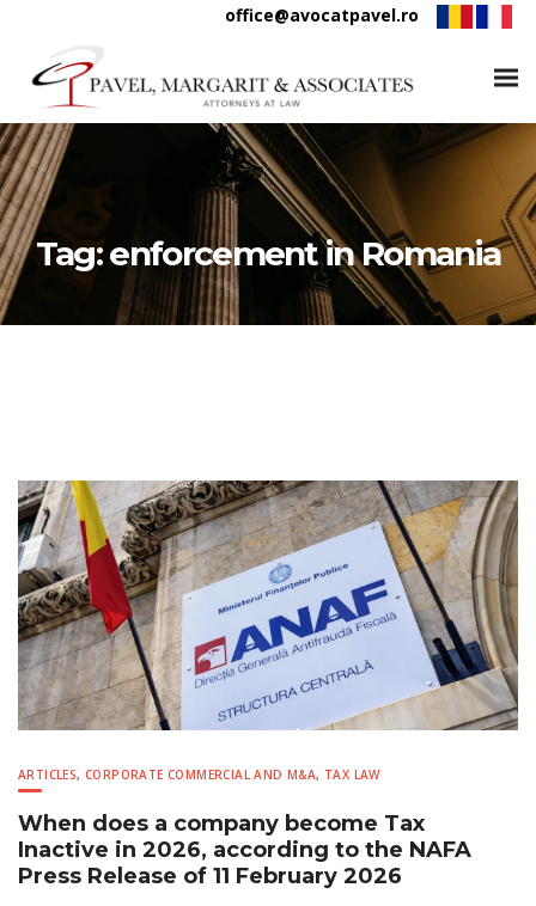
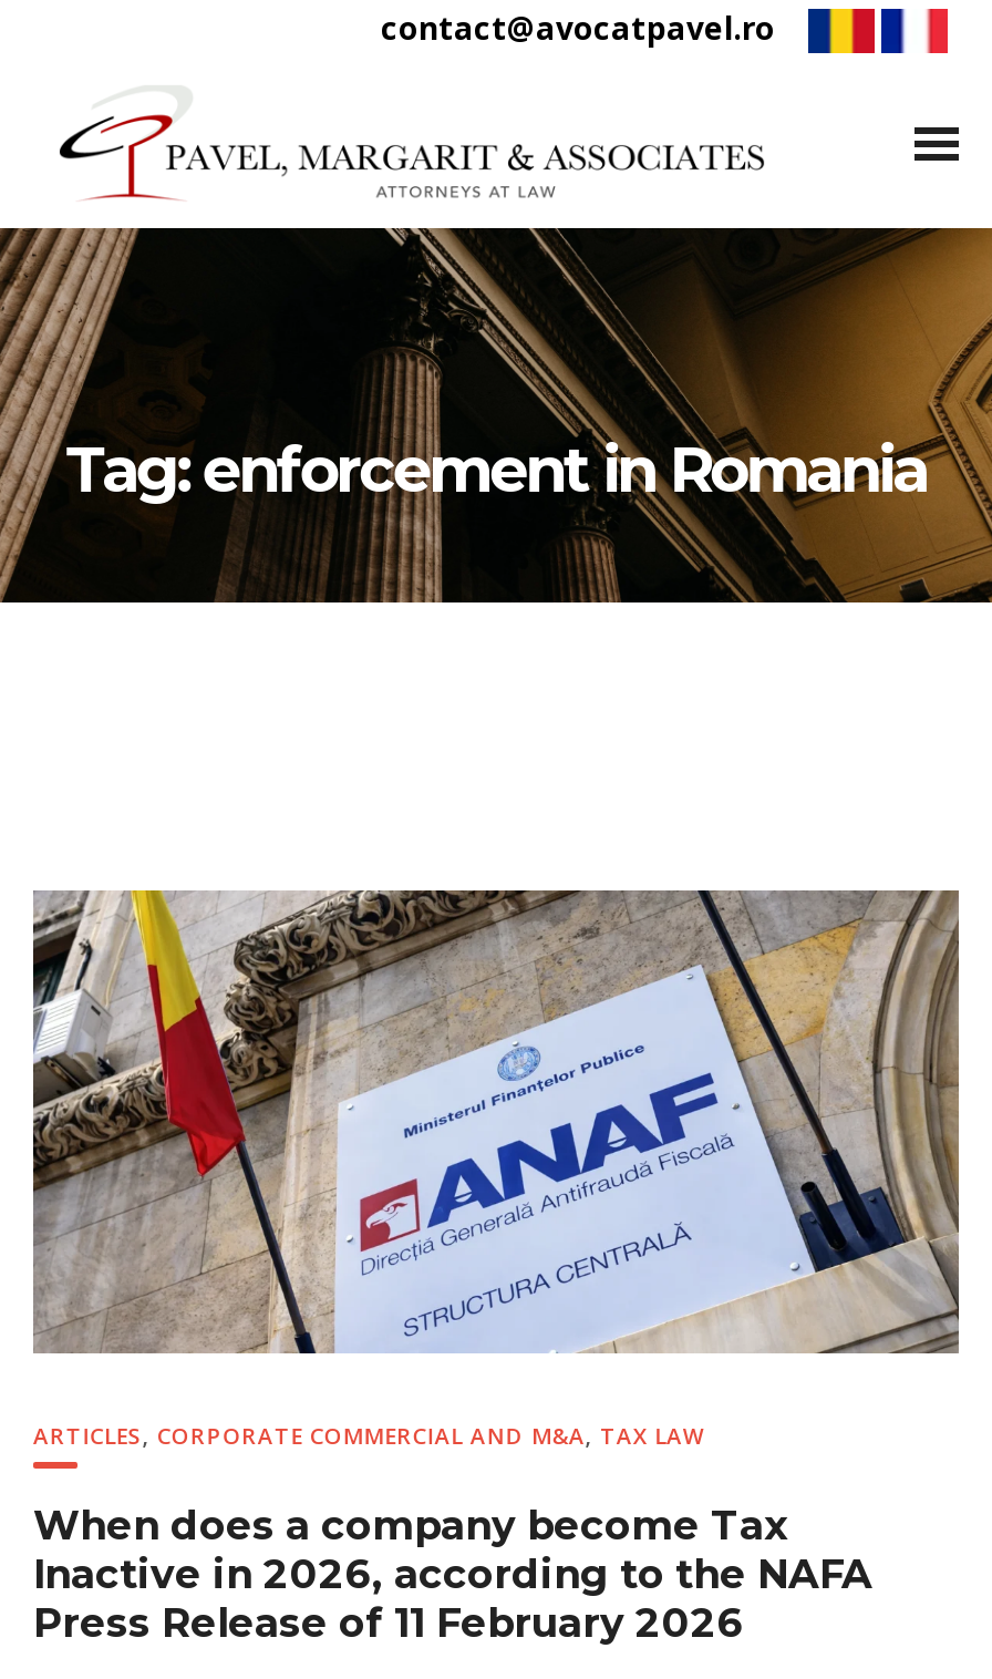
[225,4,419,26] office@avocatpavel.ro -> [381,7,775,49] contact@avocatpavel.ro

